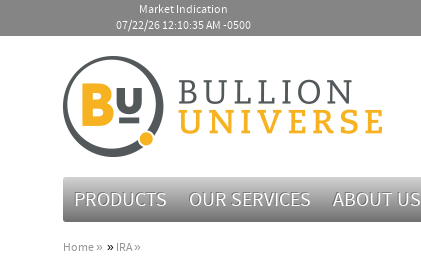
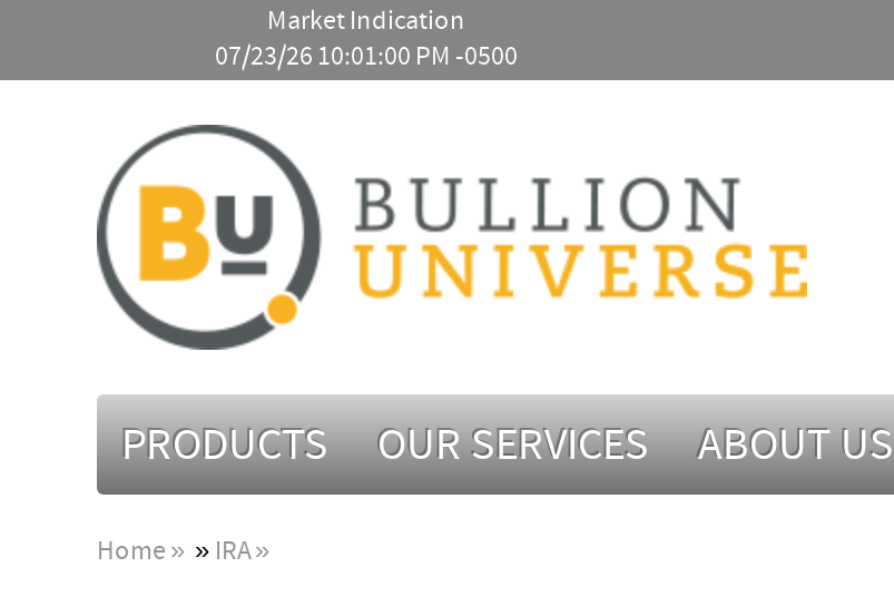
[115,20,250,32] 07/22/26 12:10:35 AM -0500 -> [215,45,518,71] 07/23/26 10:01:00 PM -0500

